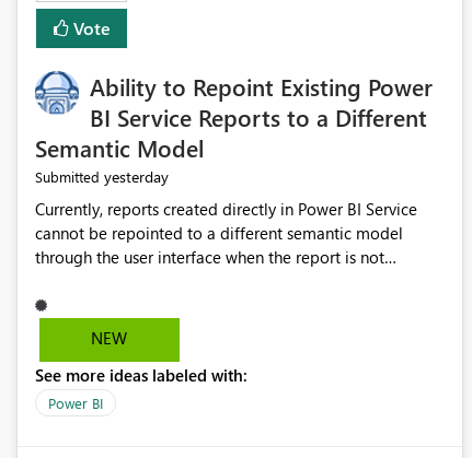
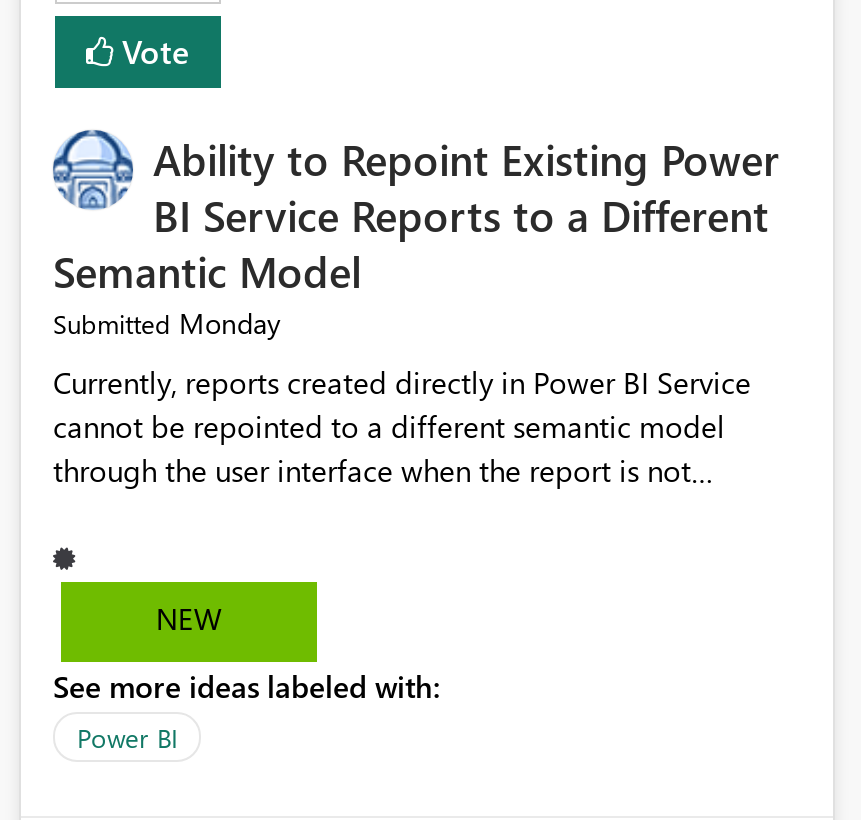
[35,167,169,187] Submitted yesterday -> [53,305,281,343] Submitted Monday

